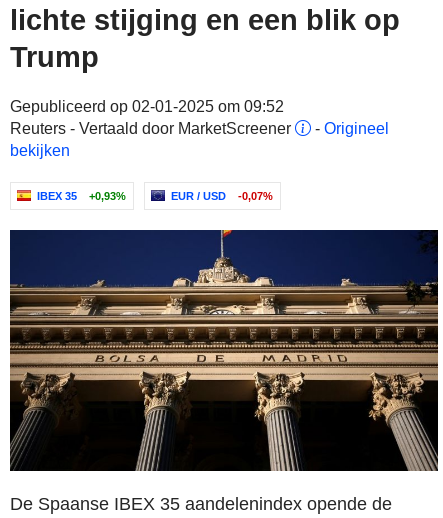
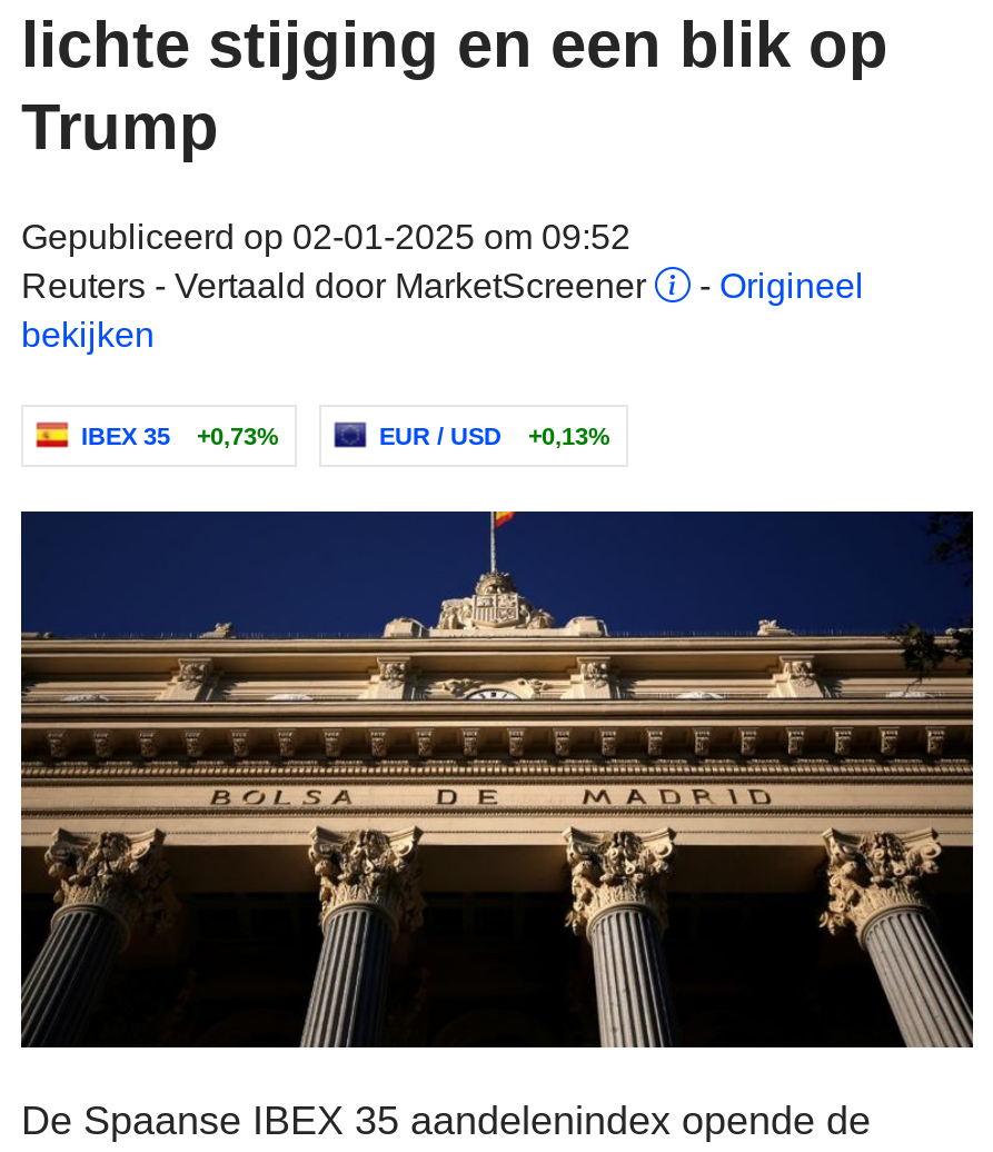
[37,190,126,202] IBEX 35 +0,93% -> [81,423,279,449] IBEX 35 +0,73%
[171,190,273,202] EUR / USD -0,07% -> [379,423,610,449] EUR / USD +0,13%

